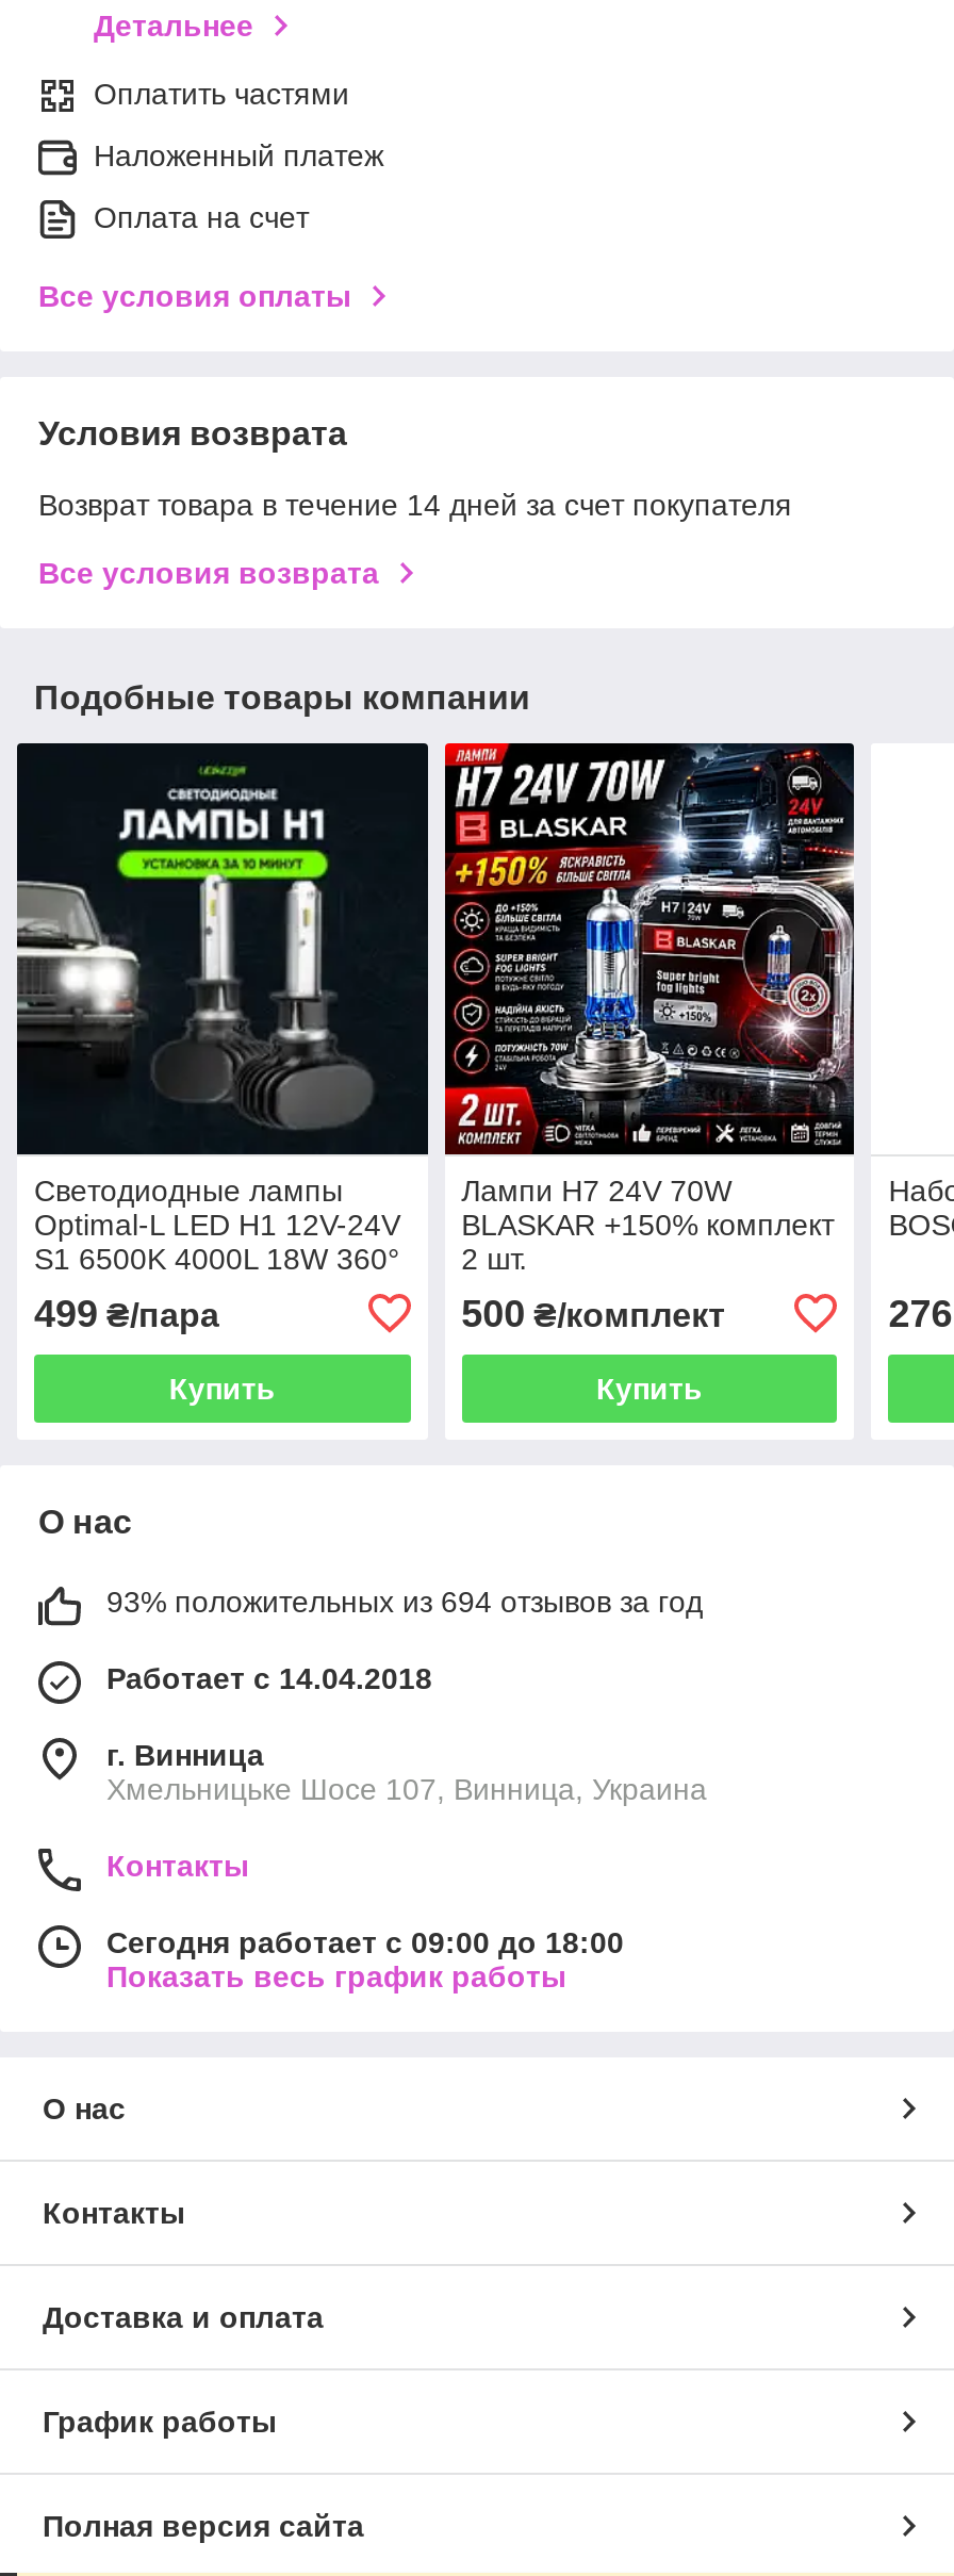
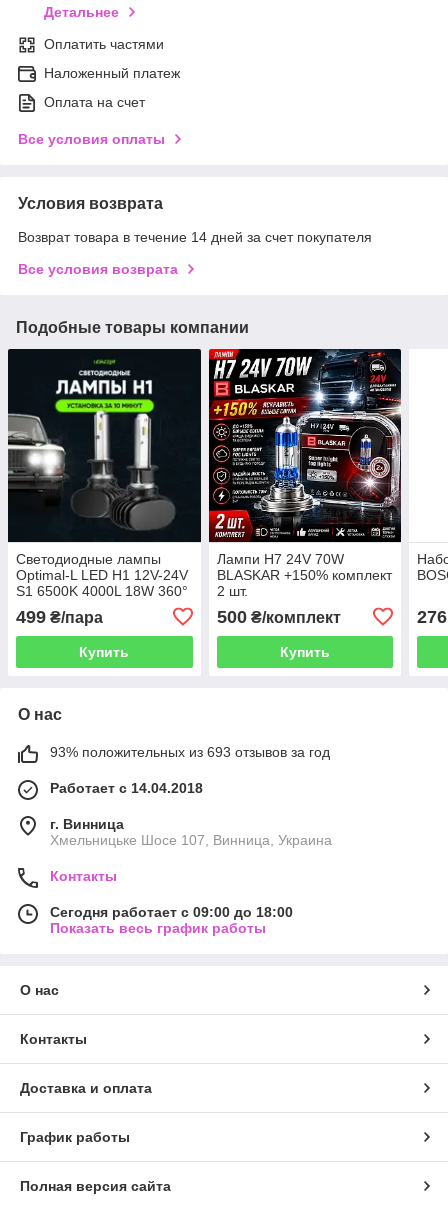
[106,1584,703,1618] 93% положительных из 694 отзывов за год -> [50,744,330,760] 93% положительных из 693 отзывов за год

